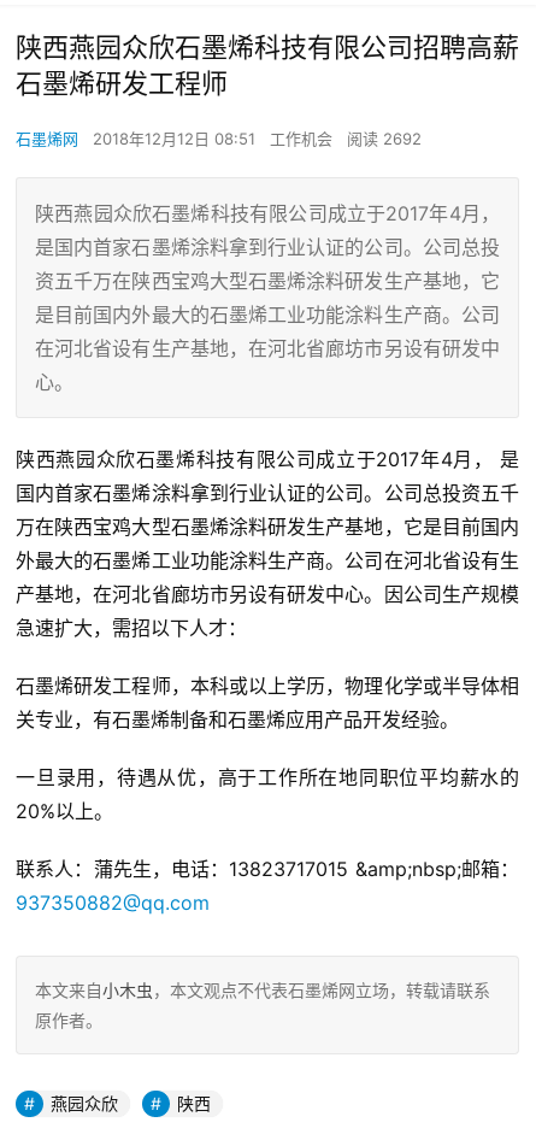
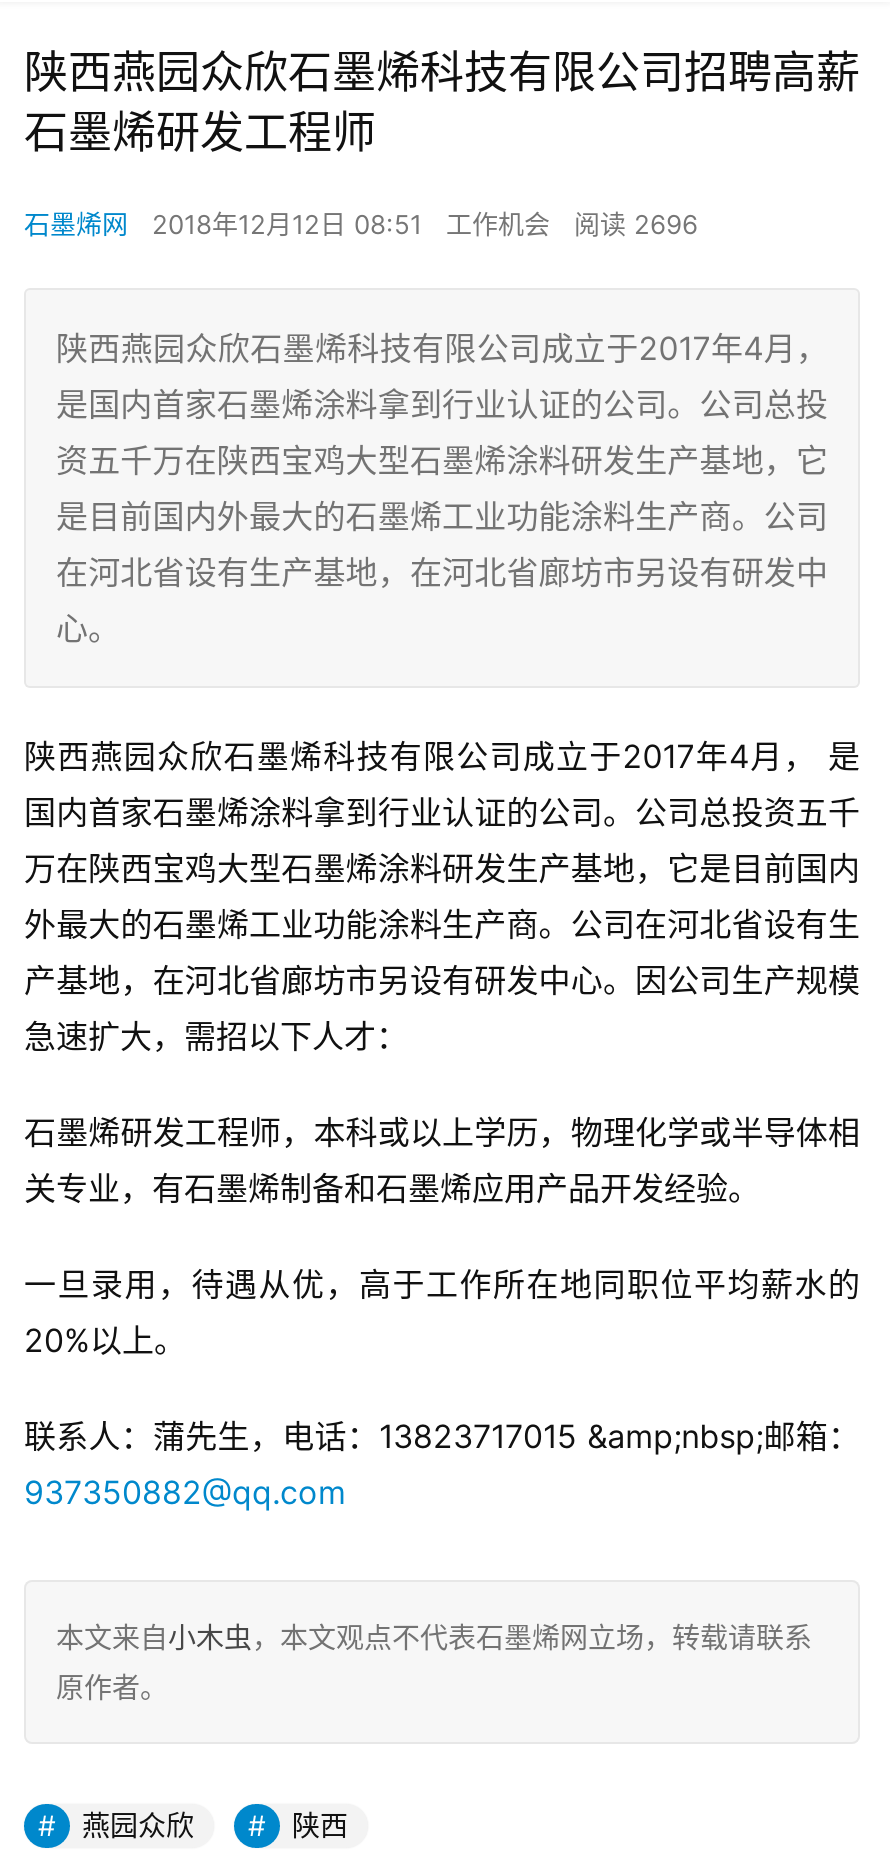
[16,129,422,148] 石墨烯网 2018年12月12日 08:51 工作机会 阅读 2692 -> [24,208,698,240] 石墨烯网 2018年12月12日 08:51 工作机会 阅读 2696

